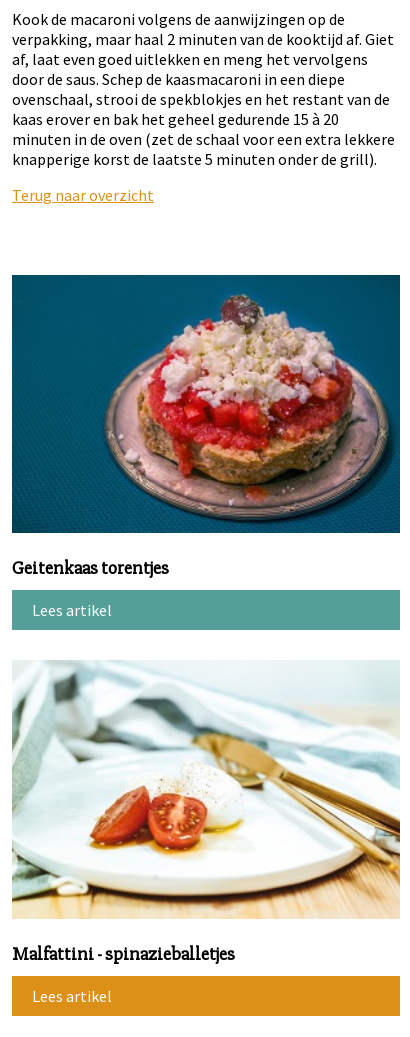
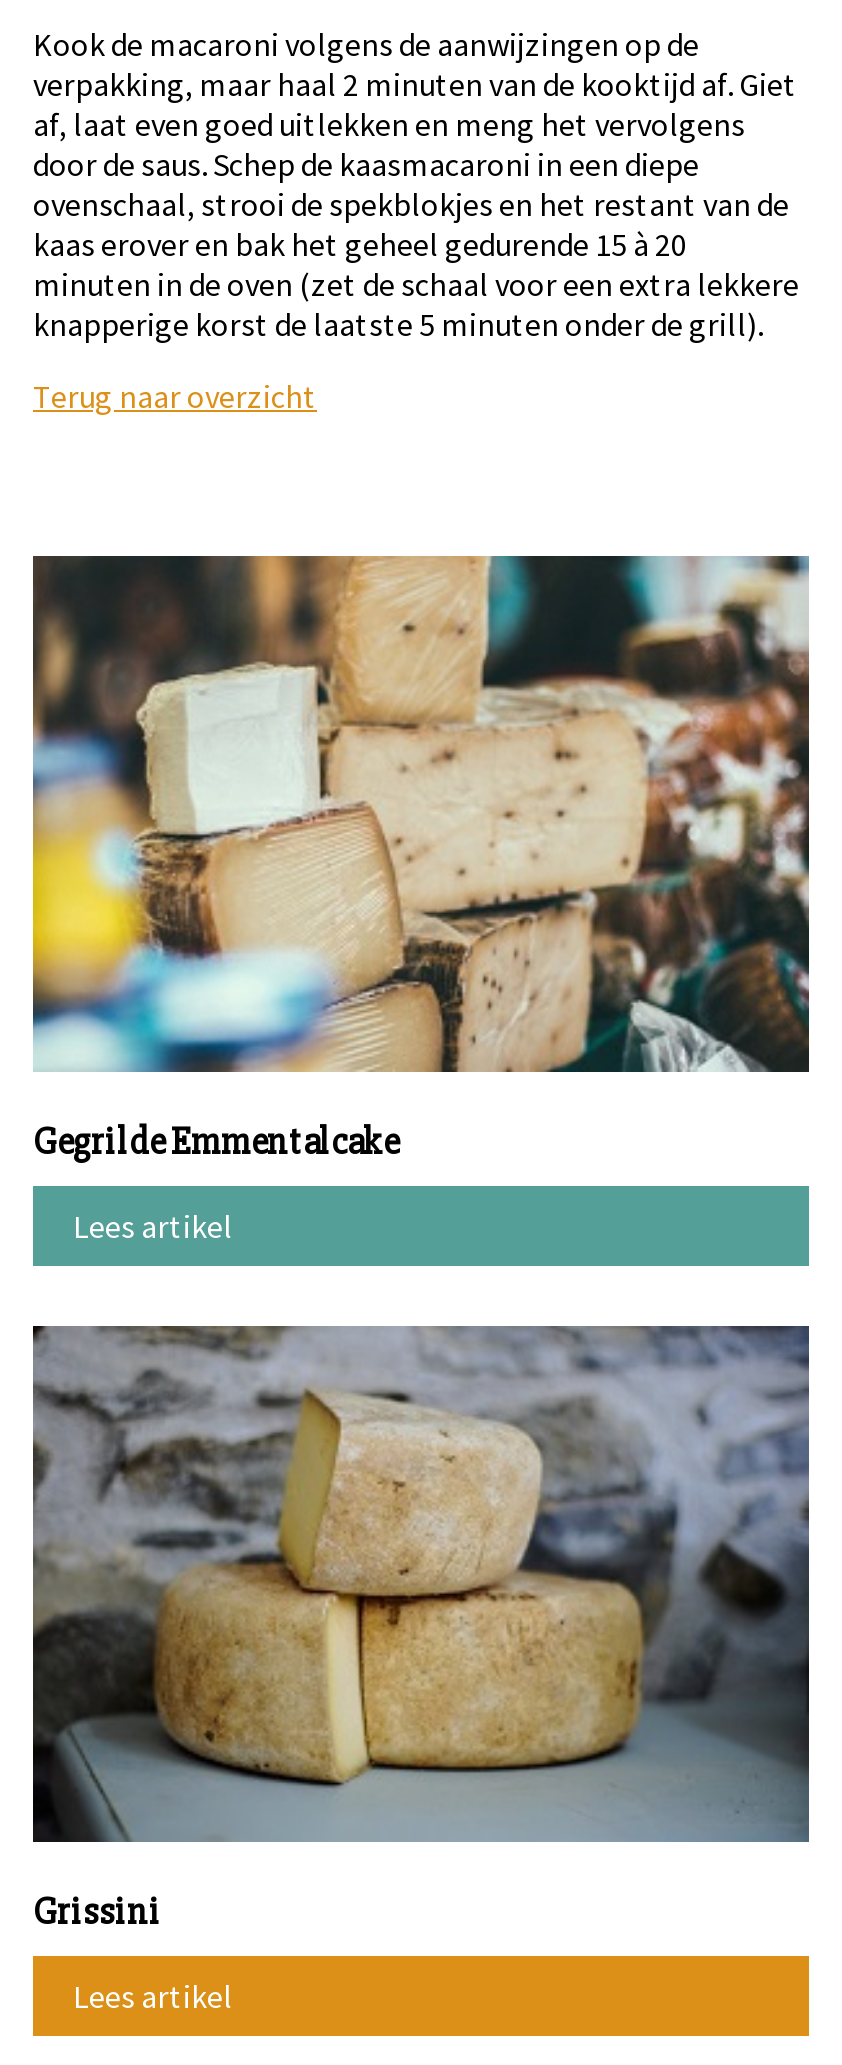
[11,274,401,580] [image] | Geitenkaas torentjes -> [31,554,811,1167] [image] | Gegrilde Emmentalcake
[11,661,401,966] [image] | Malfattini - spinazieballetjes -> [31,1324,811,1935] [image] | Grissini

